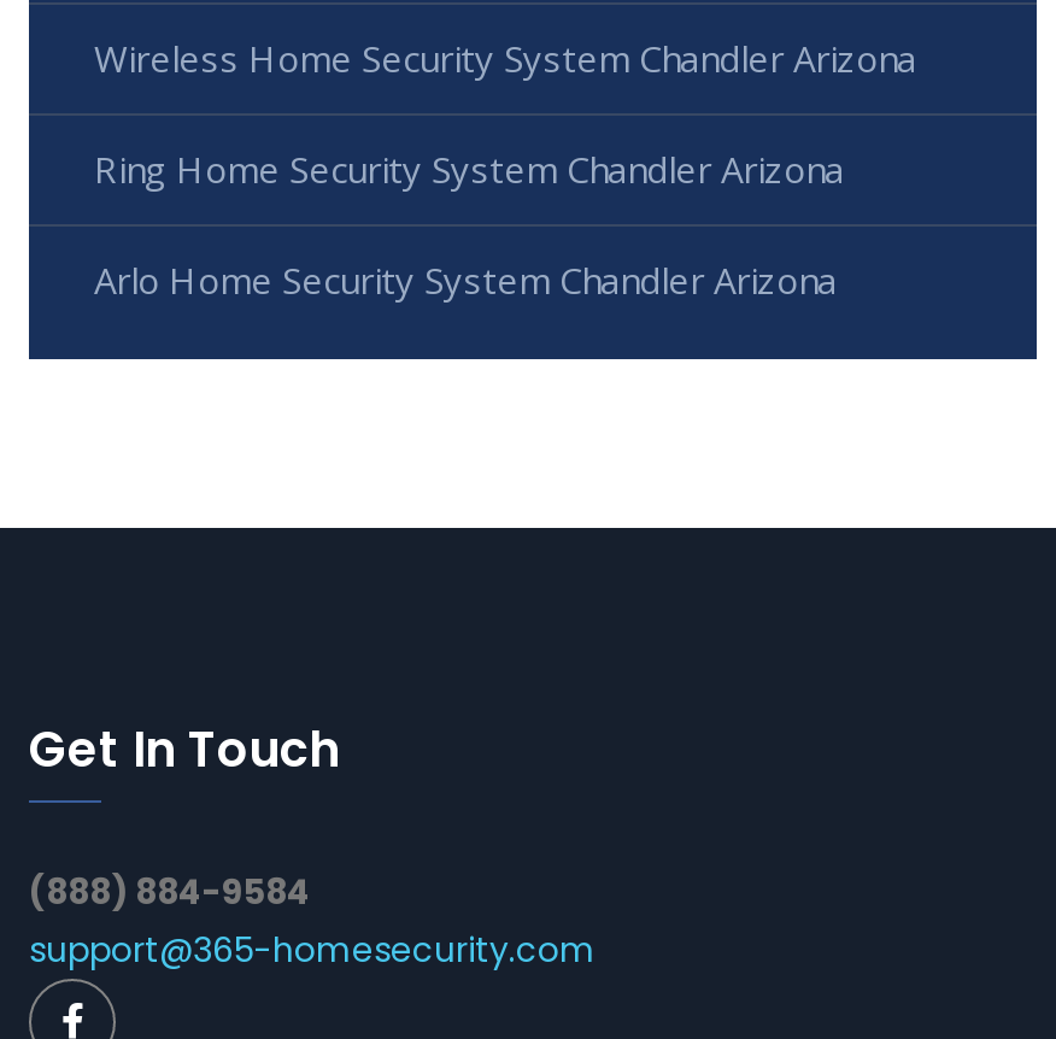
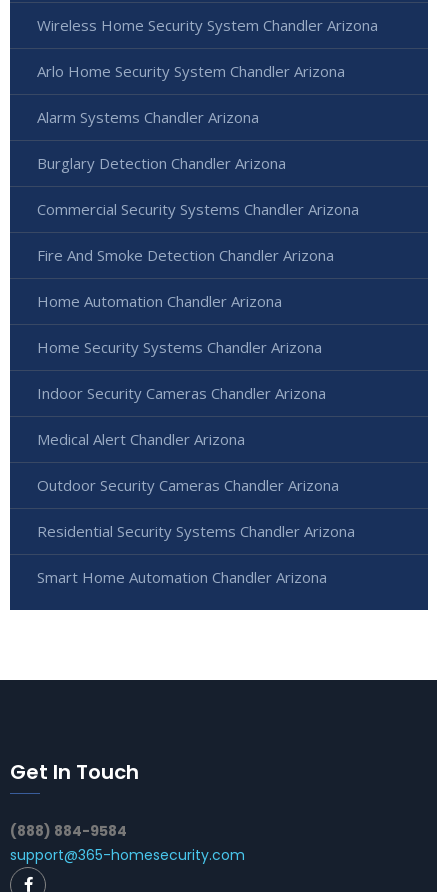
[94,144,844,192] Ring Home Security System Chandler Arizona -> none
moved [94,255,837,303] -> [37,61,345,81]: Arlo Home Security System Chandler Arizona
none -> [37,107,359,587] Alarm Systems Chandler Arizona | Burglary Detection Chandler Arizona | Commercial Security Systems Chandler Arizona | Fire And Smoke Detection Chandler Arizona | Home Automation Chandler Arizona | Home Security Systems Chandler Arizona | Indoor Security Cameras Chandler Arizona | Medical Alert Chandler Arizona | Outdoor Security Cameras Chandler Arizona | Residential Security Systems Chandler Arizona | Smart Home Automation Chandler Arizona

